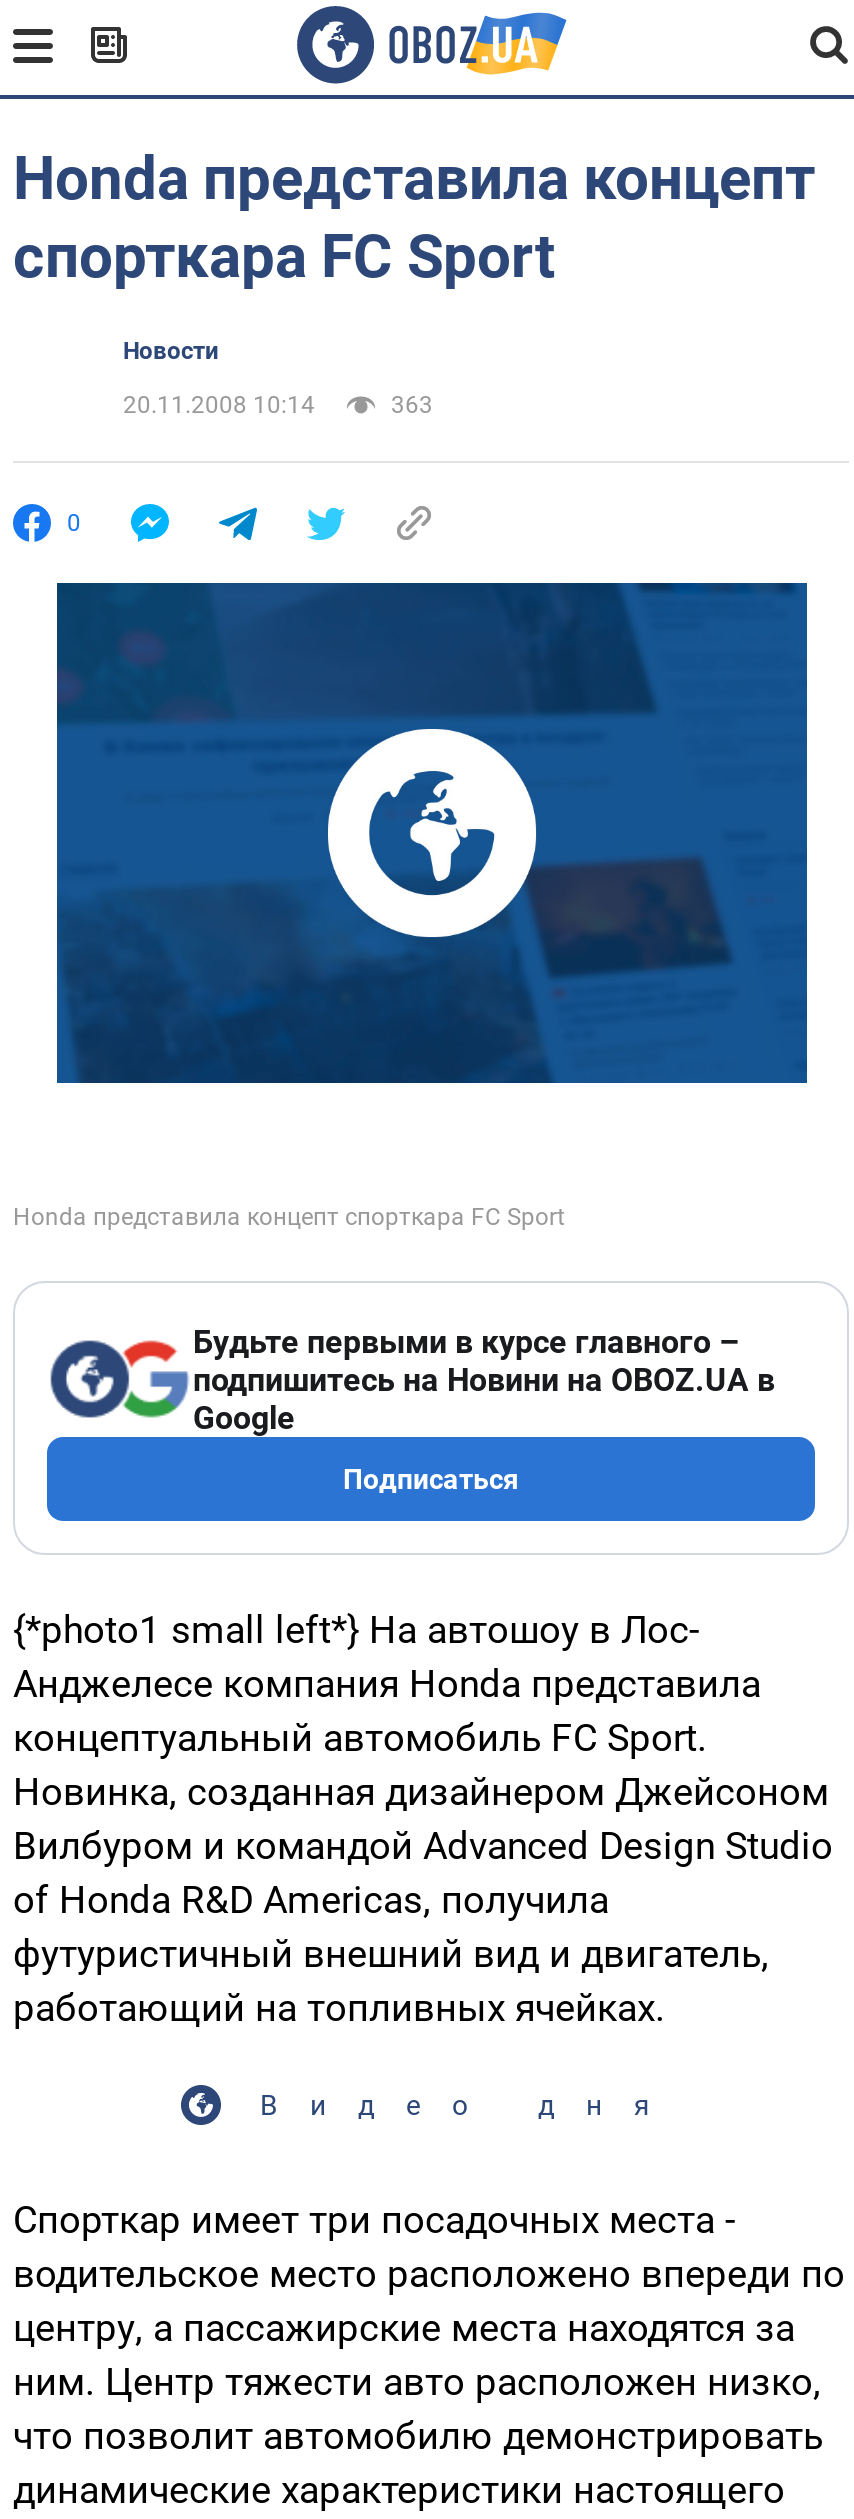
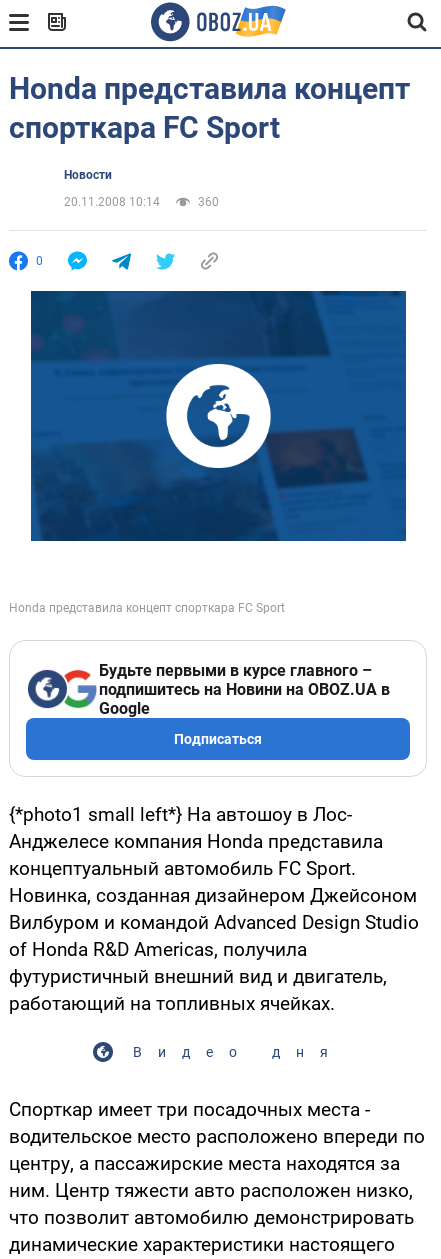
[391,391,433,419] 363 -> [198,195,219,209] 360

